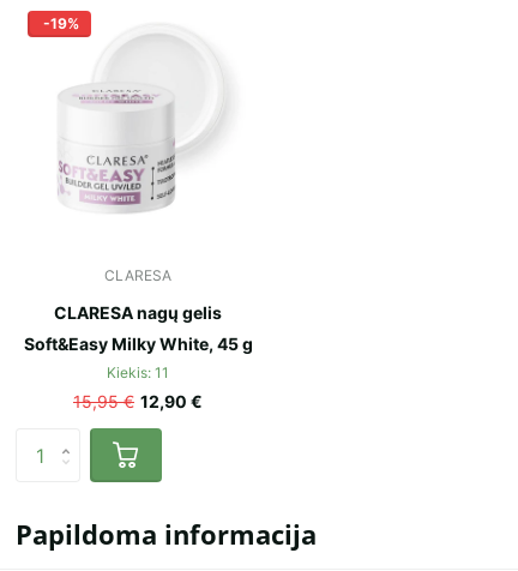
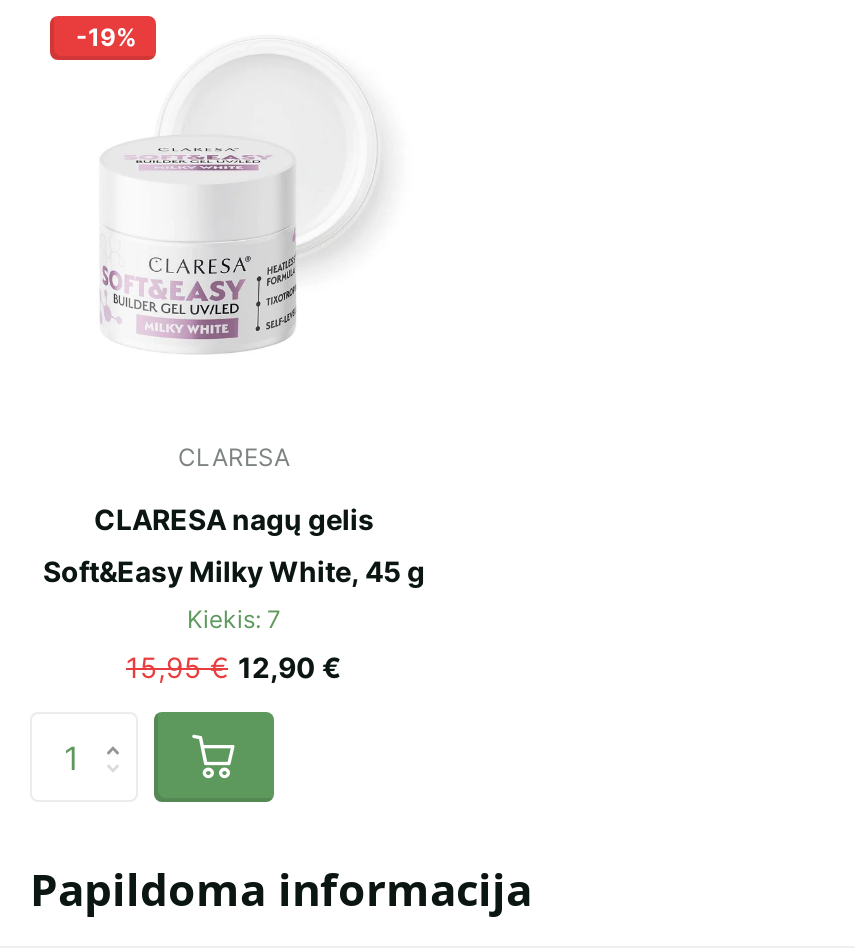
[107,364,169,382] Kiekis: 11 -> [187,605,281,635] Kiekis: 7

